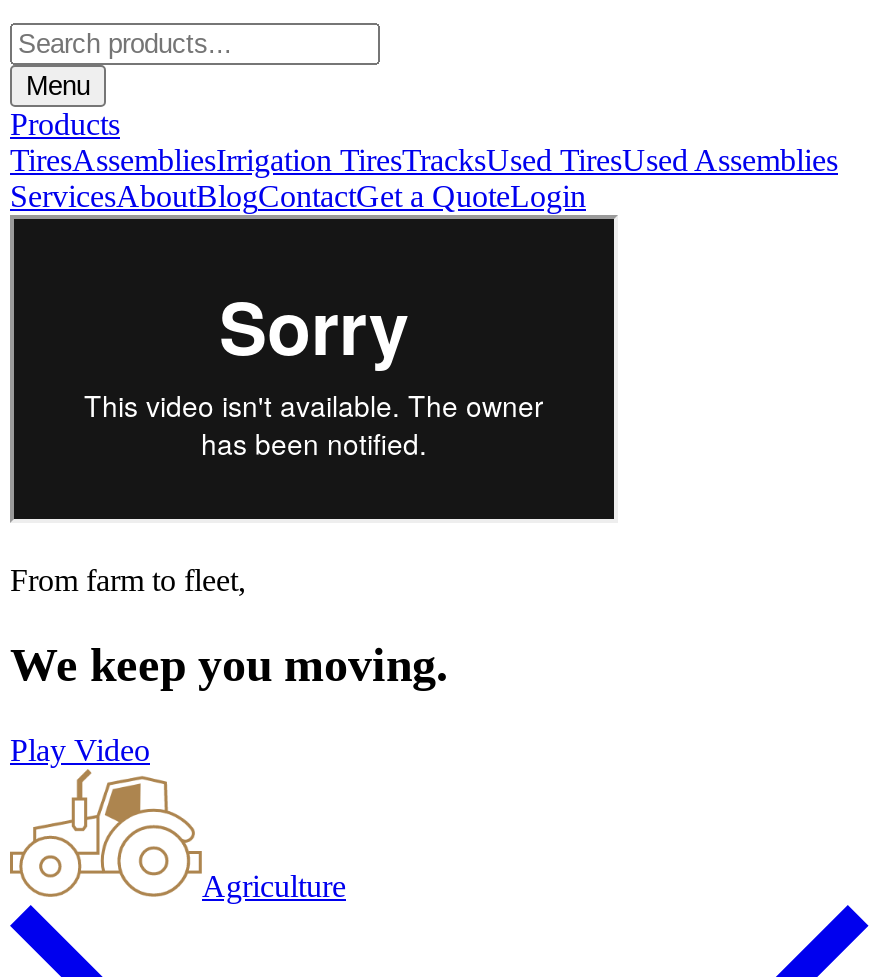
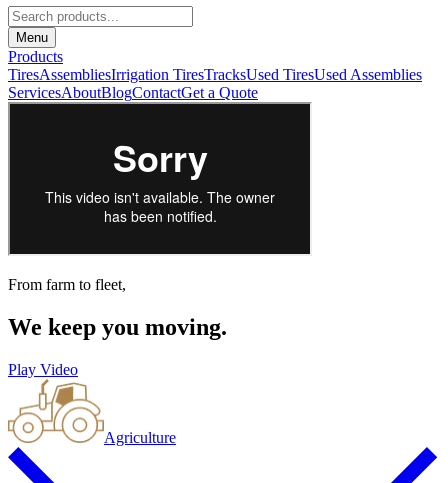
[10,179,586,213] ServicesAboutBlogContactGet a QuoteLogin -> [8,84,258,101] ServicesAboutBlogContactGet a Quote

